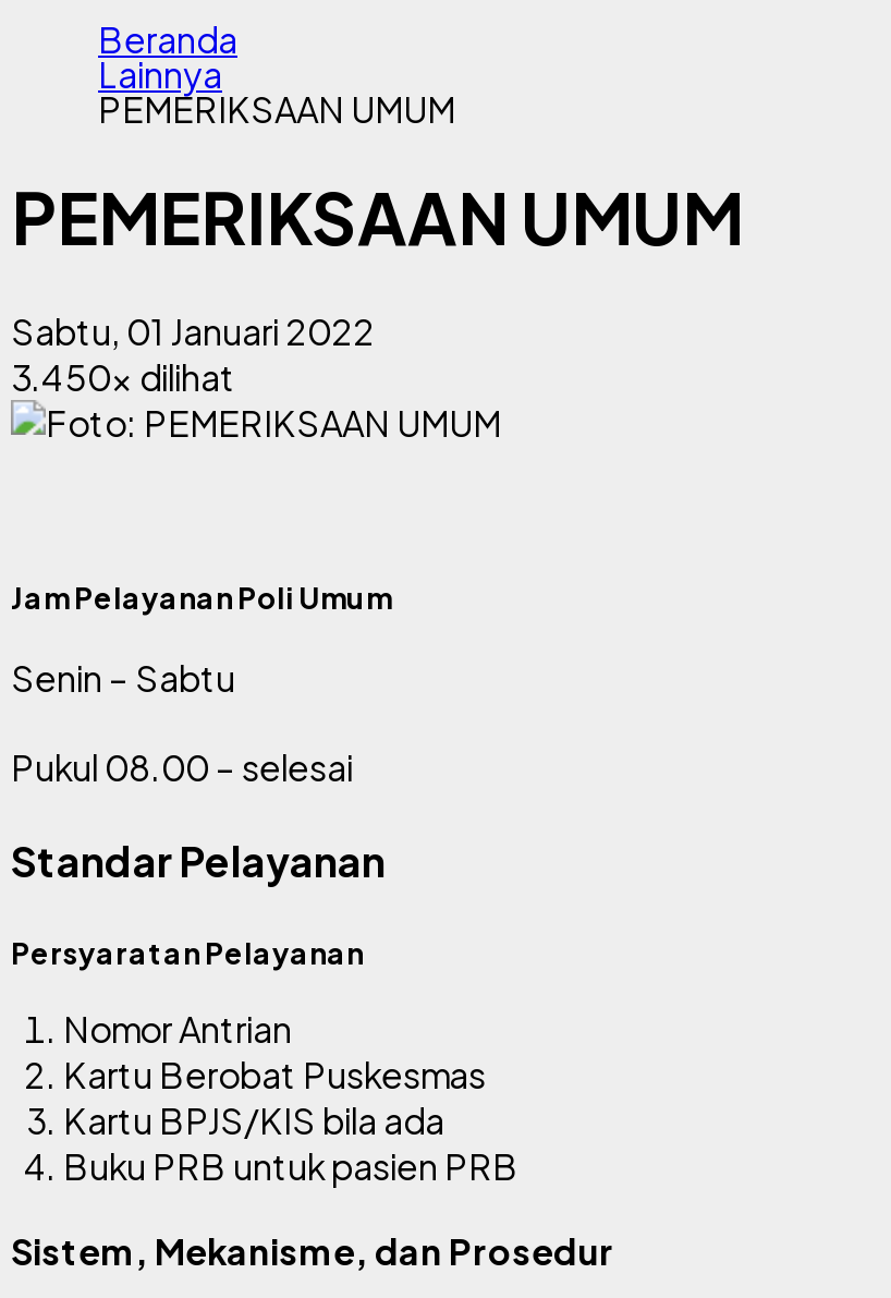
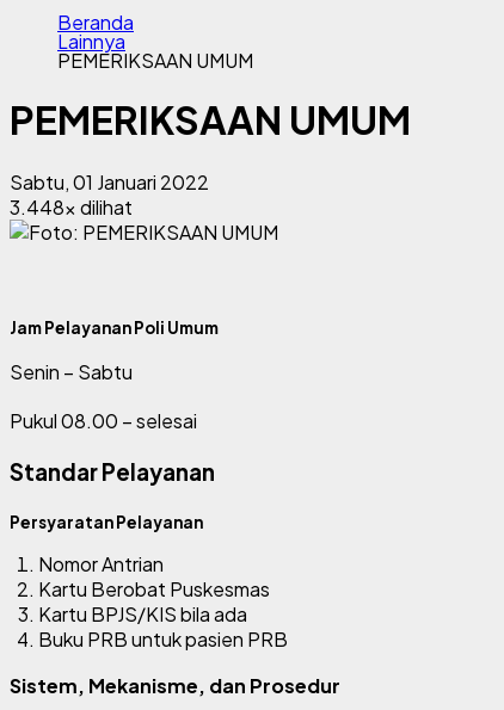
[11,354,235,400] 3.450x dilihat -> [10,194,133,219] 3.448x dilihat

